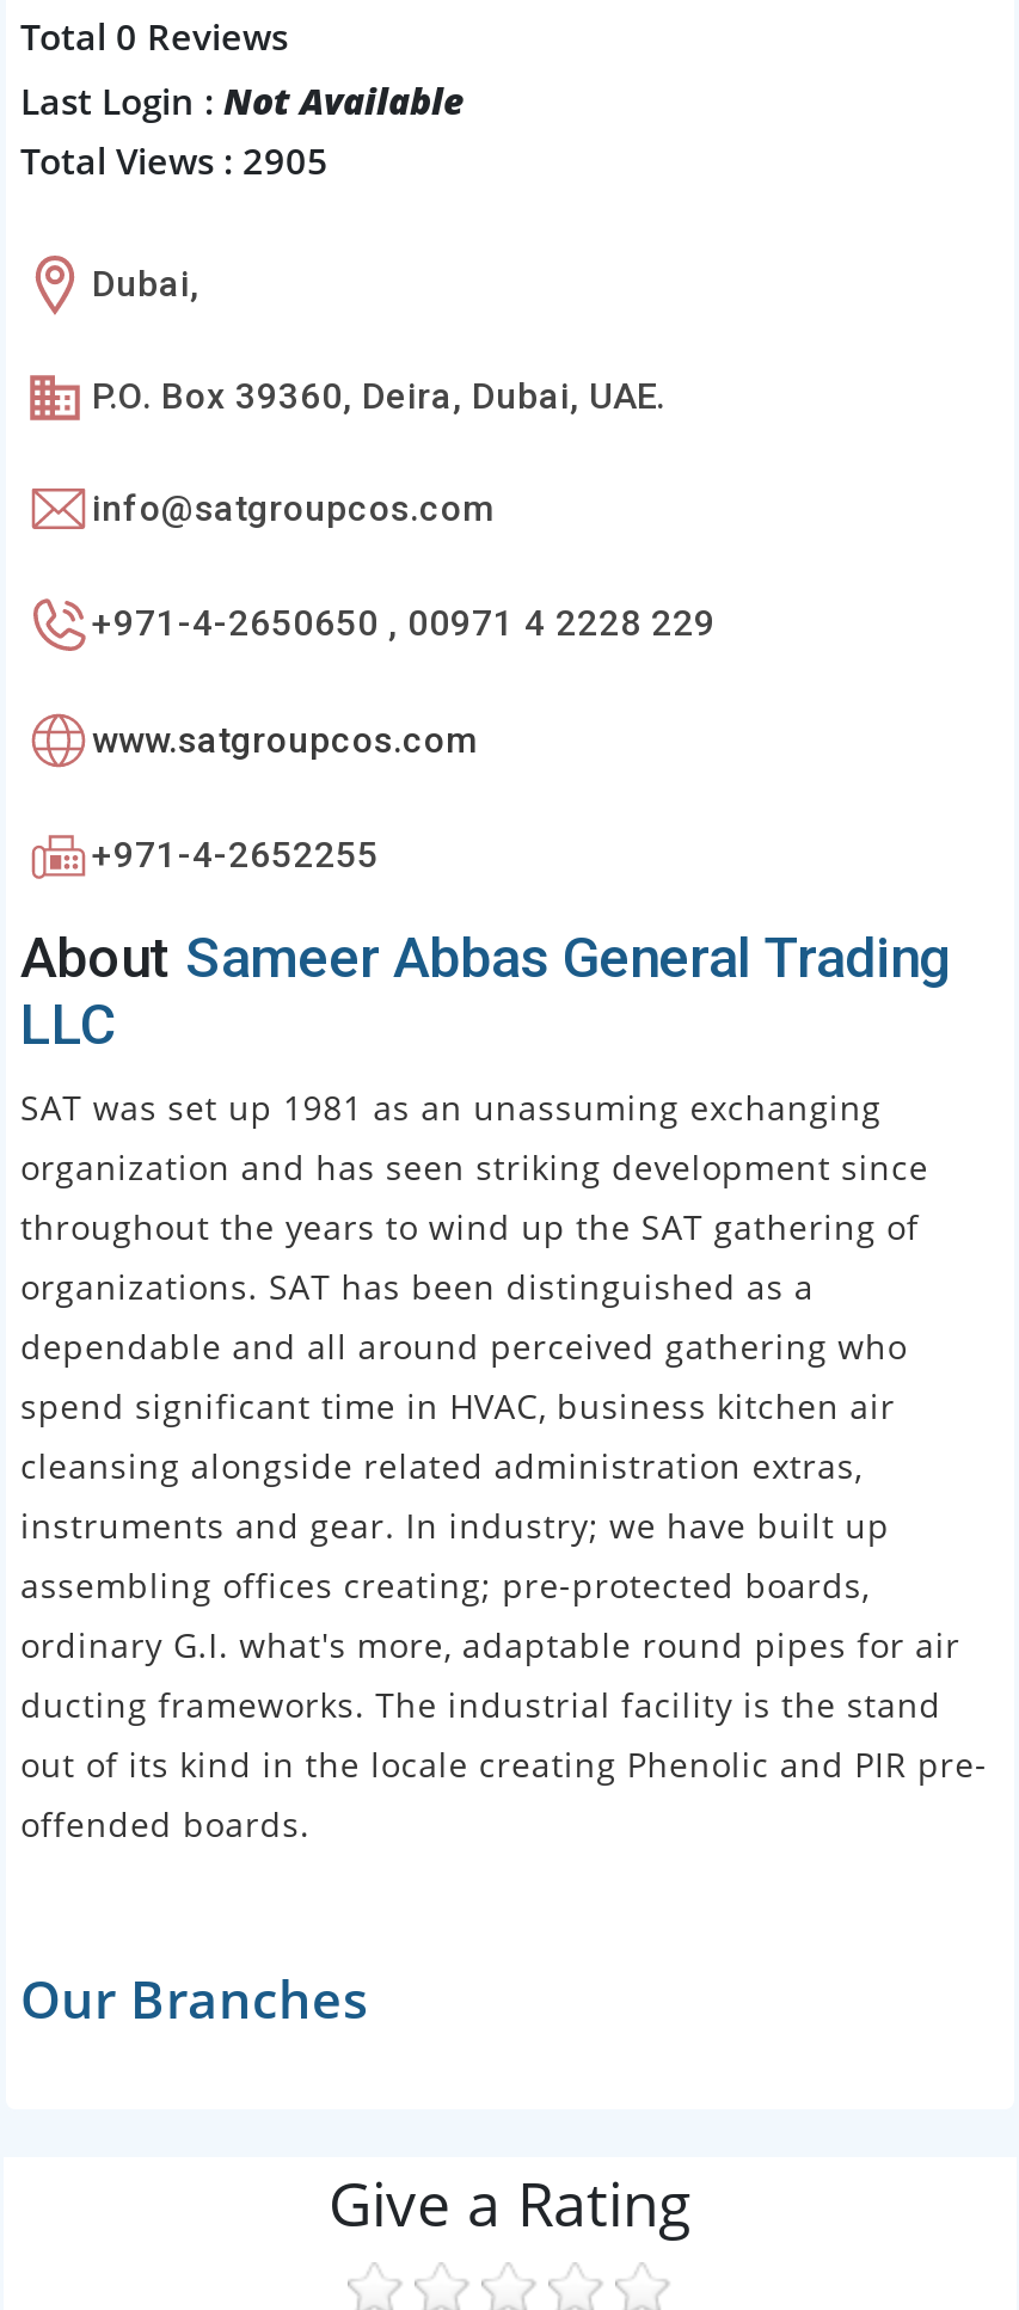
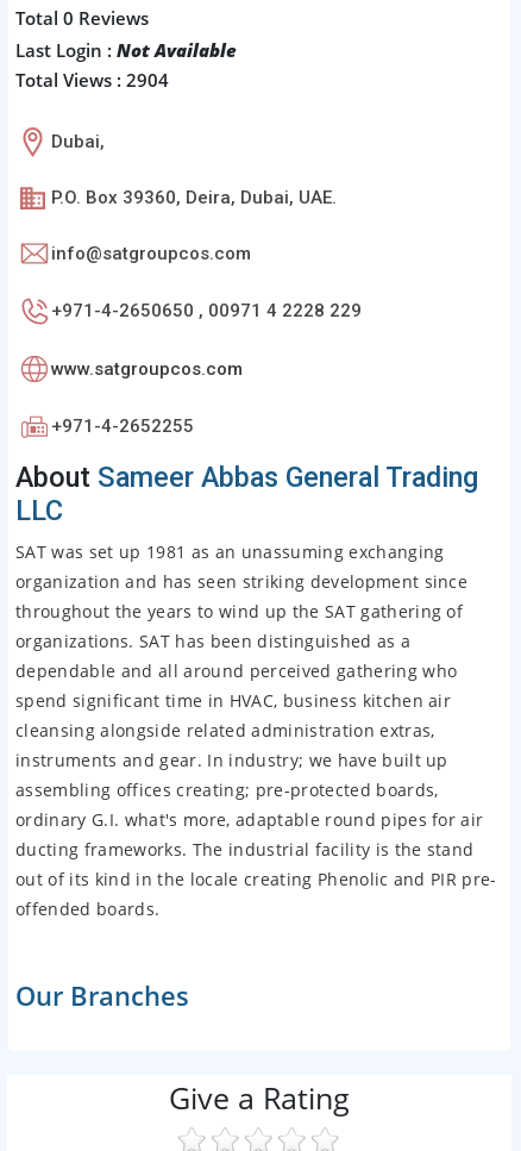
[20,135,329,183] Total Views : 2905 -> [15,67,169,91] Total Views : 2904

